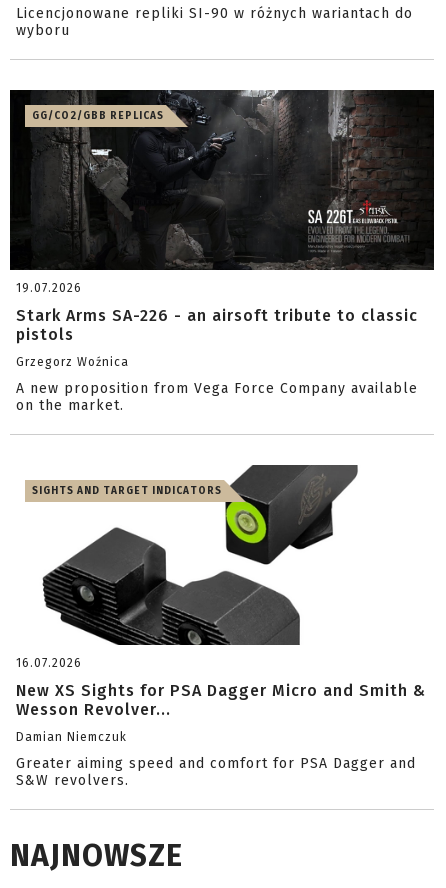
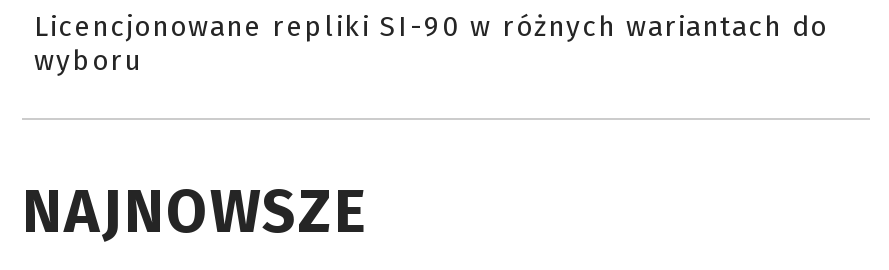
[9,89,435,271] [image] | GG/CO2/GBB REPLICAS -> none
[16,281,418,414] 19.07.2026 | Stark Arms SA-226 - an airsoft tribute to classic | pistols | Grzegorz Woźnica | A new proposition from Vega Force Company available | on the market. -> none
[32,464,359,646] [image] | SIGHTS AND TARGET INDICATORS -> none
[16,656,426,789] 16.07.2026 | New XS Sights for PSA Dagger Micro and Smith & | Wesson Revolver... | Damian Niemczuk | Greater aiming speed and comfort for PSA Dagger and | S&W revolvers. -> none

